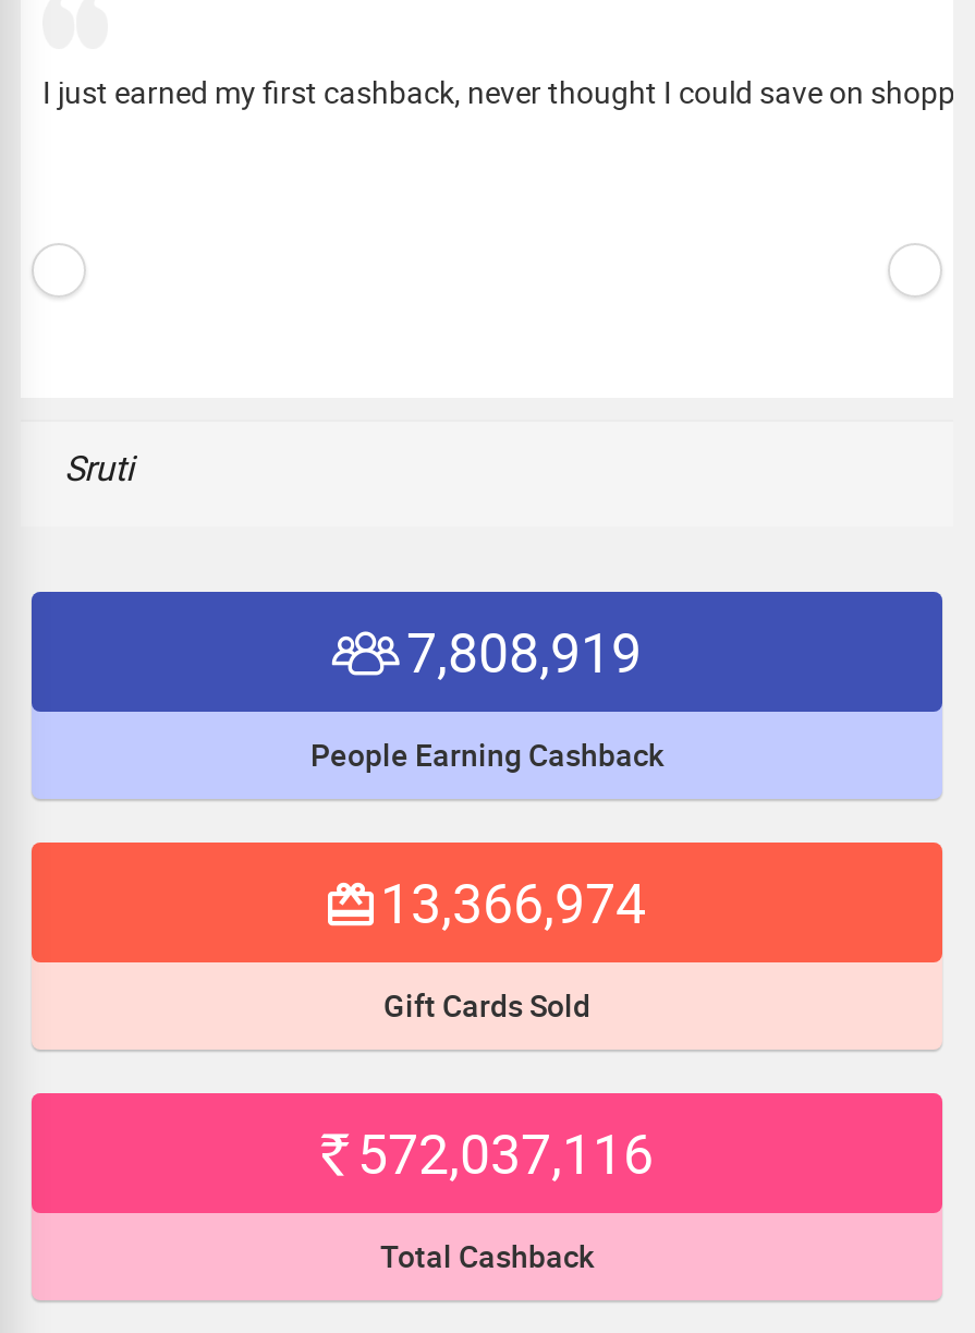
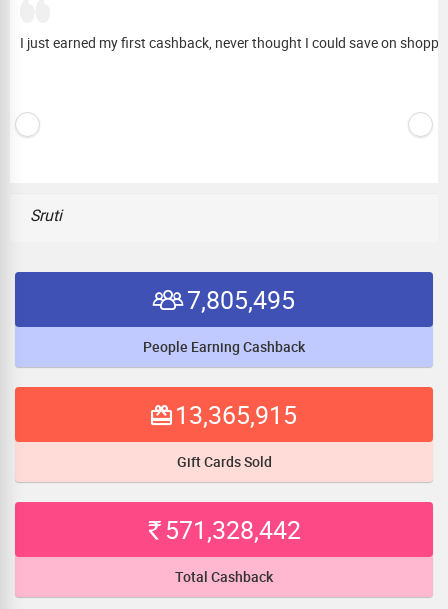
[406,616,642,688] 7,808,919 -> [187,282,295,315] 7,805,495
[380,867,646,938] 13,366,974 -> [175,397,297,430] 13,365,915
[357,1117,654,1189] 572,037,116 -> [164,512,300,545] 571,328,442

